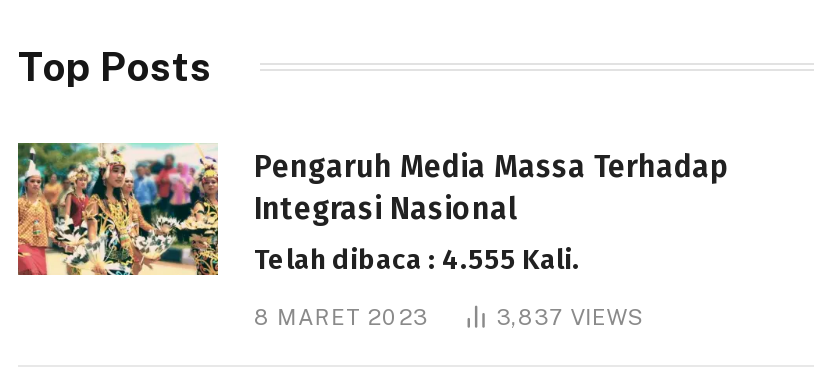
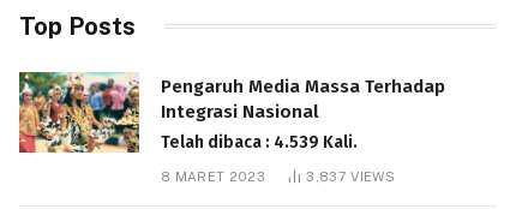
[254,243,580,277] Telah dibaca : 4.555 Kali. -> [161,132,358,152] Telah dibaca : 4.539 Kali.

